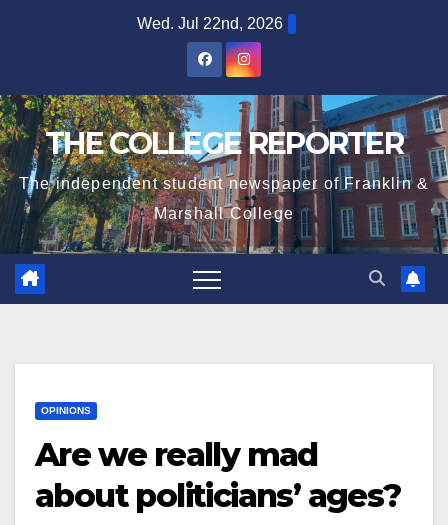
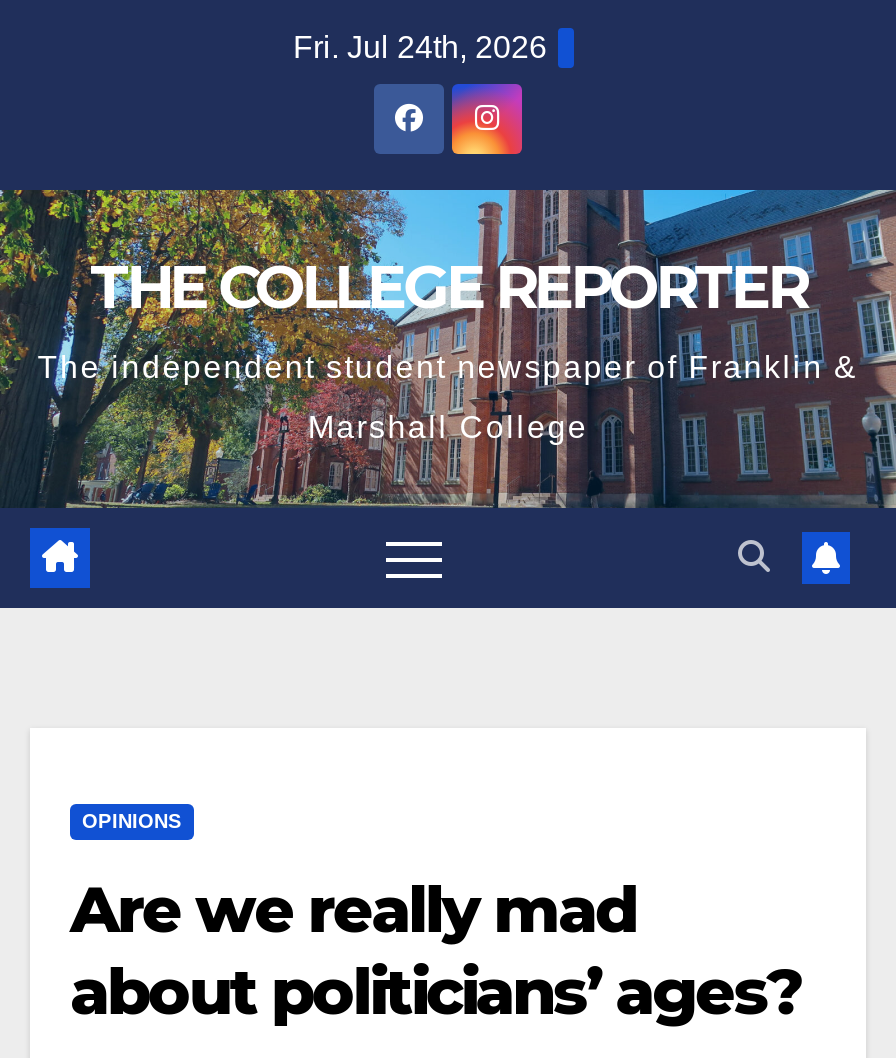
[137,15,283,32] Wed. Jul 22nd, 2026 -> [293,30,547,64] Fri. Jul 24th, 2026

